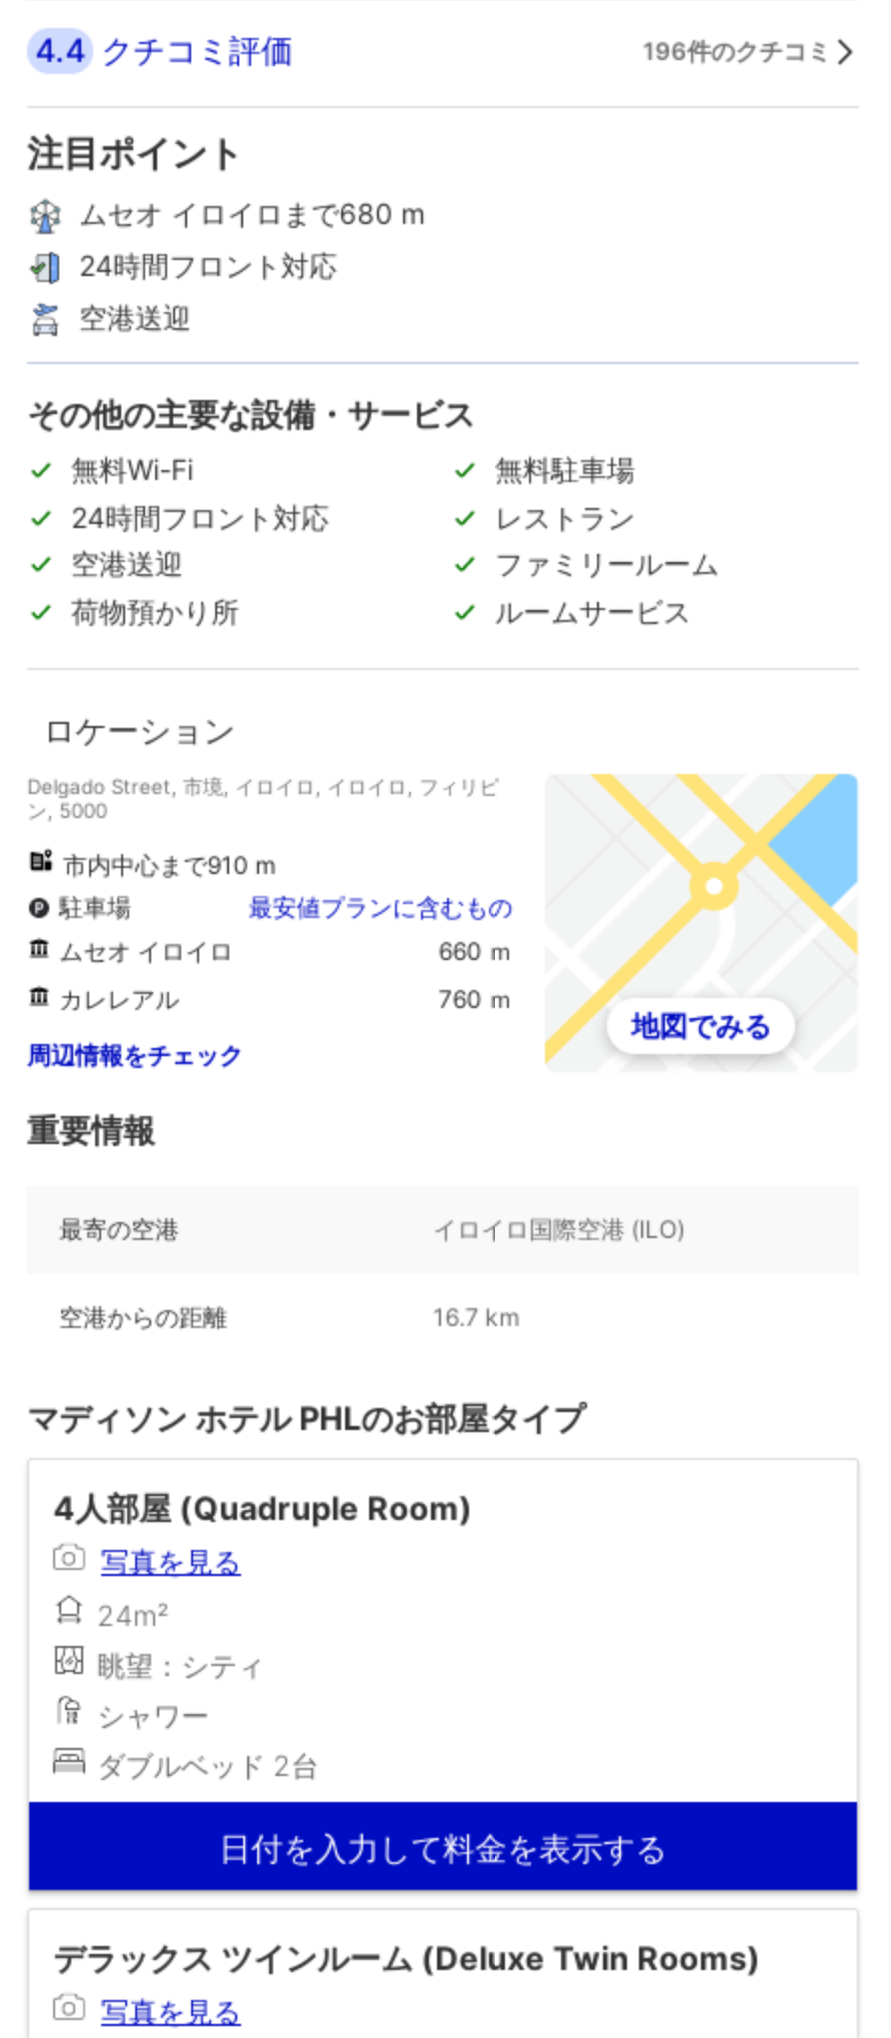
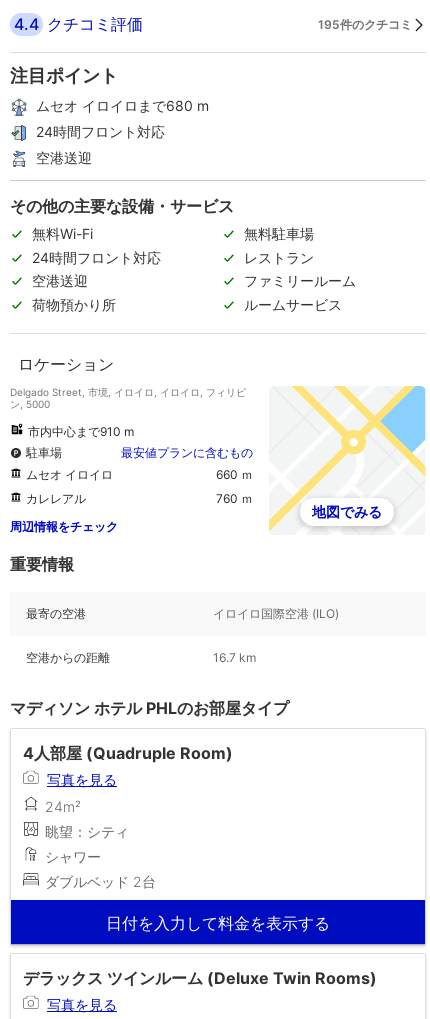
[643,35,831,65] 196件のクチコミ -> [318,16,412,31] 195件のクチコミ

